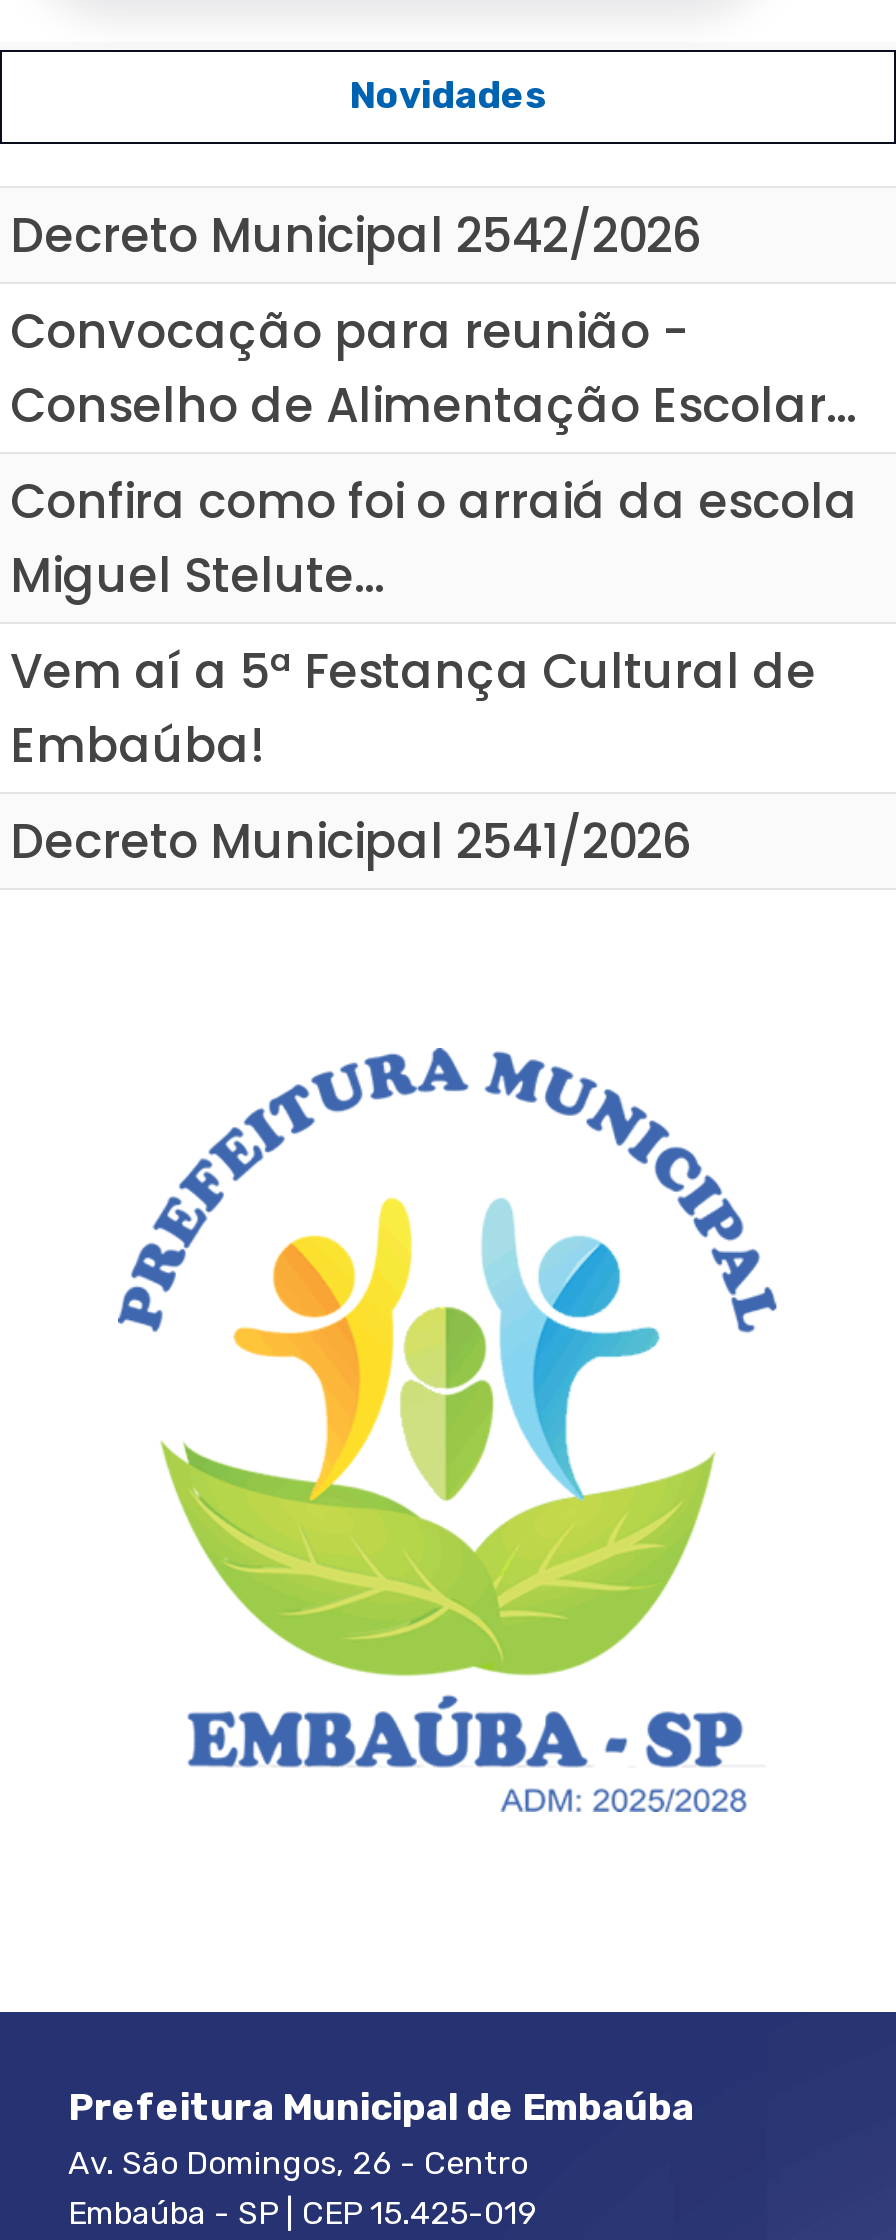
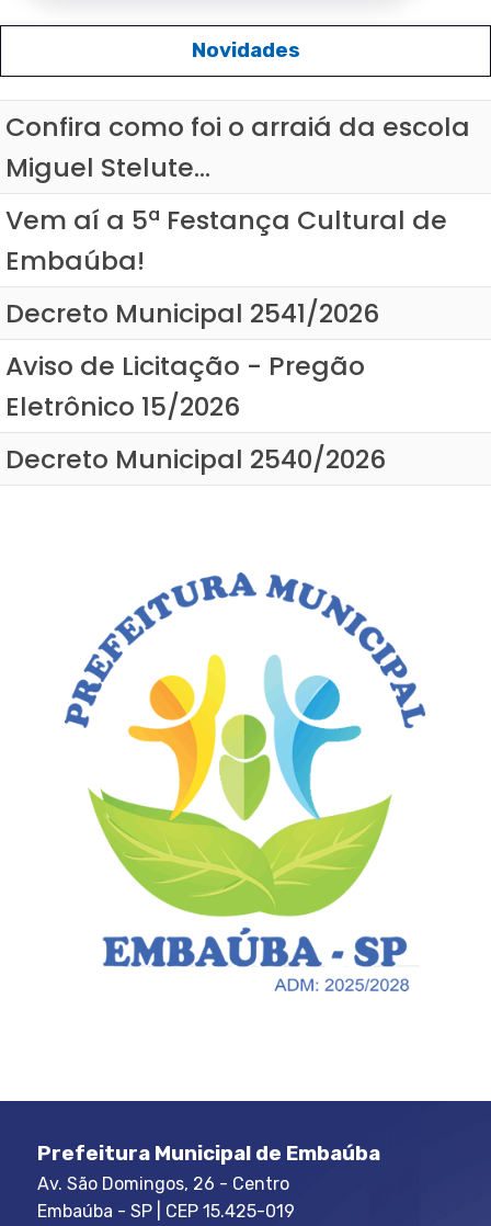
[10,202,856,438] Decreto Municipal 2542/2026 | Convocação para reunião - | Conselho de Alimentação Escolar... -> none
moved [10,468,858,874] -> [5,108,470,331]: Confira como foi o arraiá da escola | Miguel Stelute... | Vem aí a 5ª Festança Cultural de | Embaúba! | Decreto Municipal 2541/2026
none -> [5,348,386,477] Aviso de Licitação - Pregão | Eletrônico 15/2026 | Decreto Municipal 2540/2026

